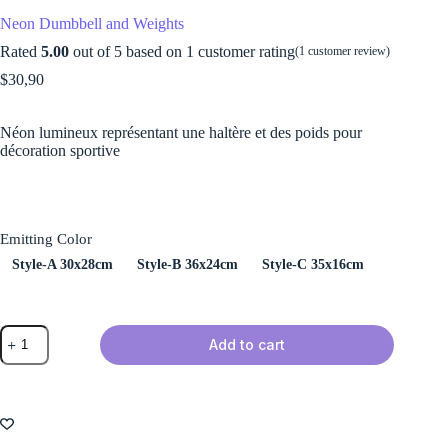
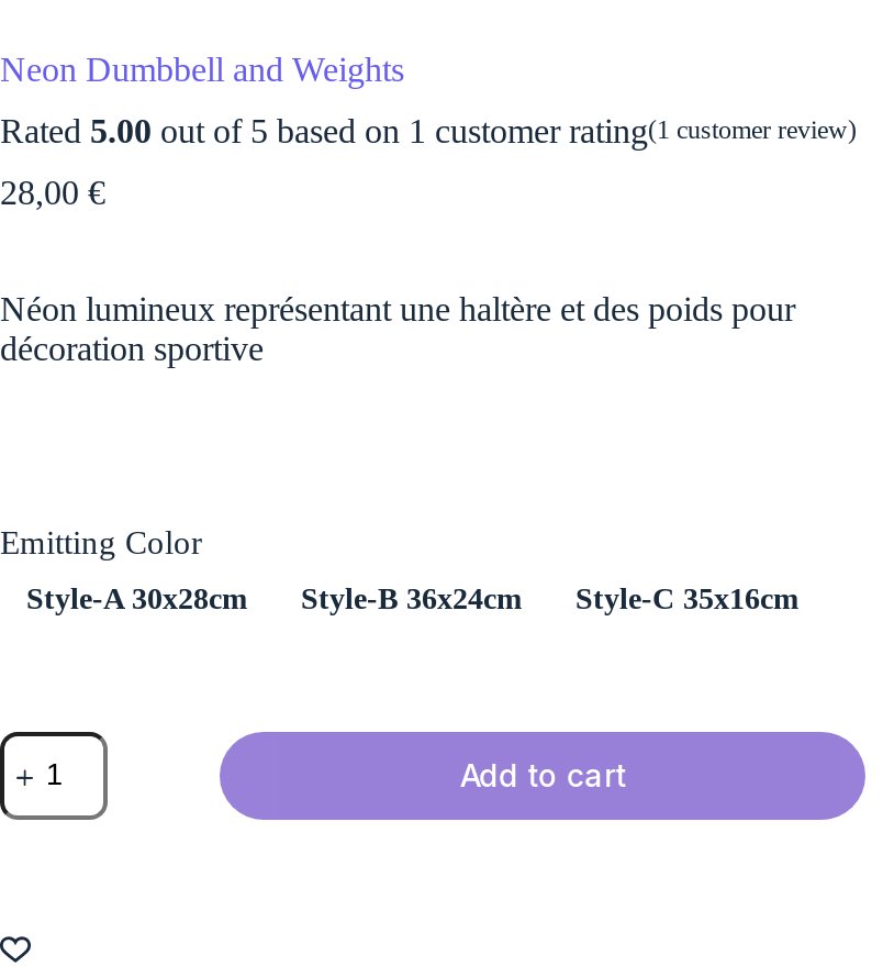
[0,71,44,88] $30,90 -> [0,173,105,211] 28,00 €

